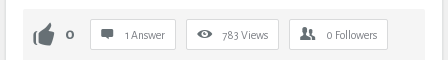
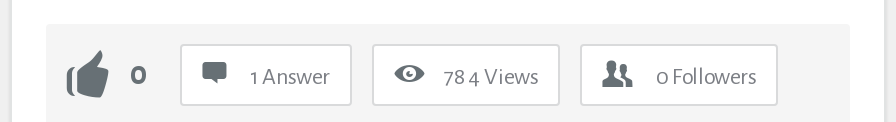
[222,29,268,41] 783 Views -> [444,64,538,88] 784 Views

